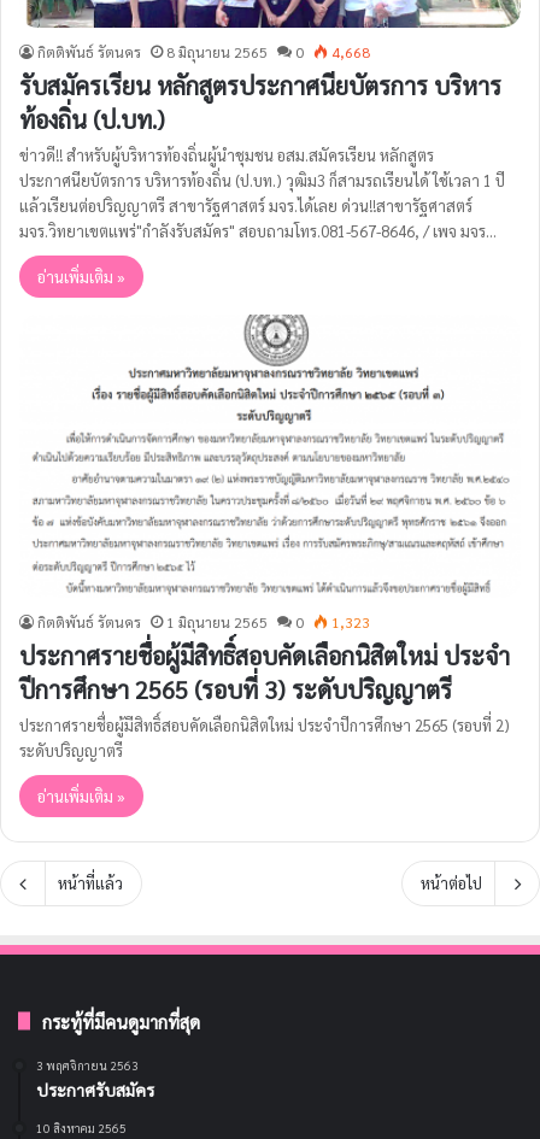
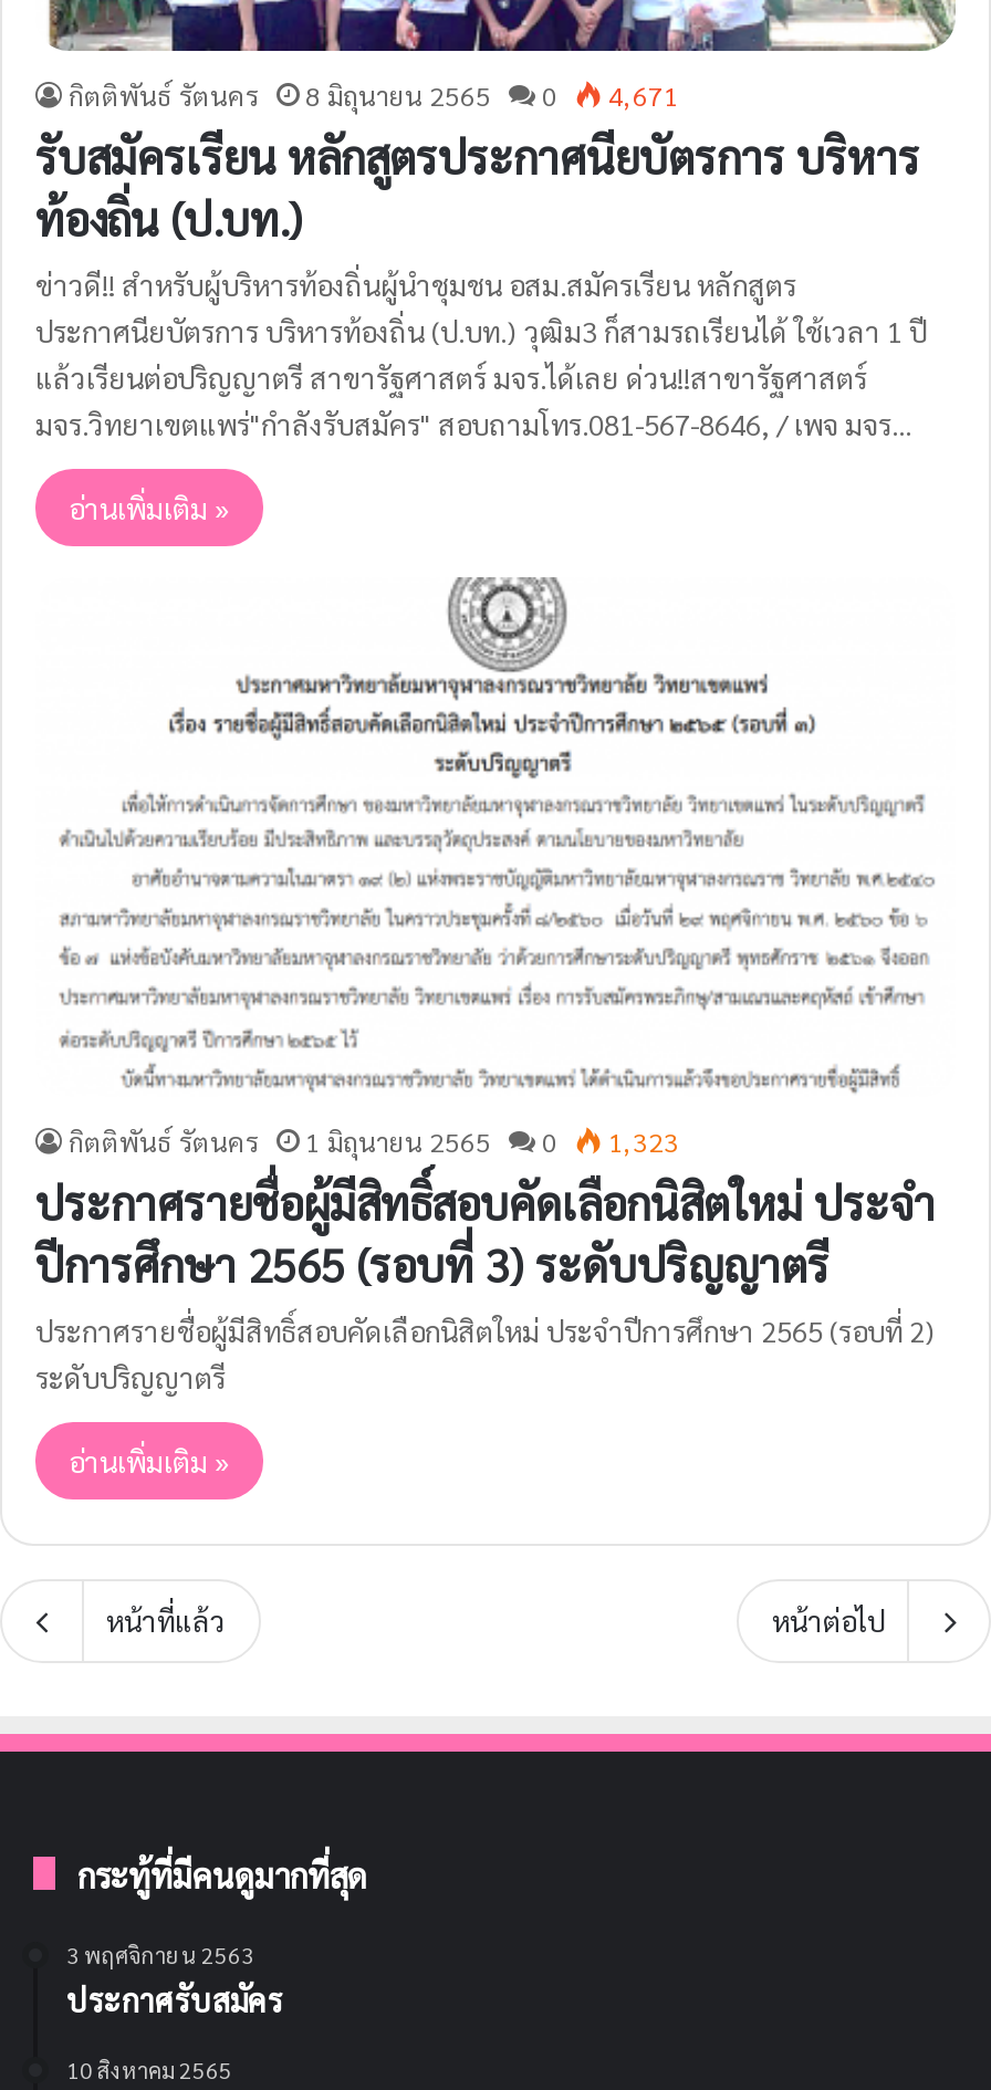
[37,42,370,62] กิตติพันธ์ รัตนคร 8 มิถุนายน 2565 0 4,668 -> [69,78,679,113] กิตติพันธ์ รัตนคร 8 มิถุนายน 2565 0 4,671

